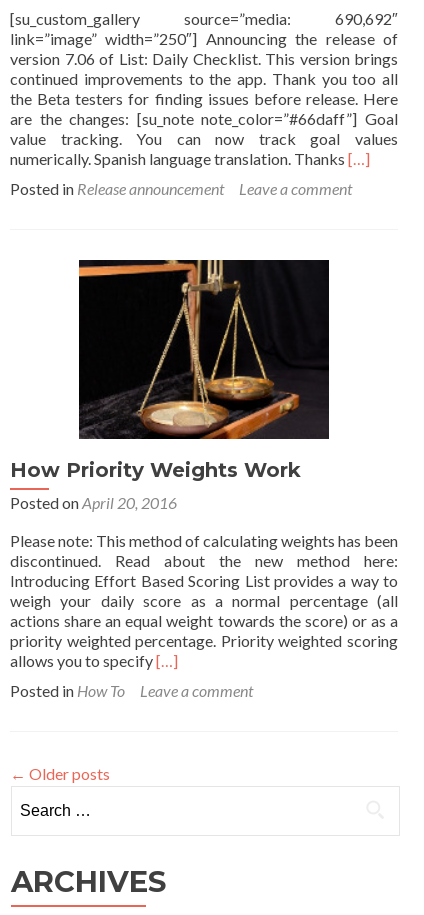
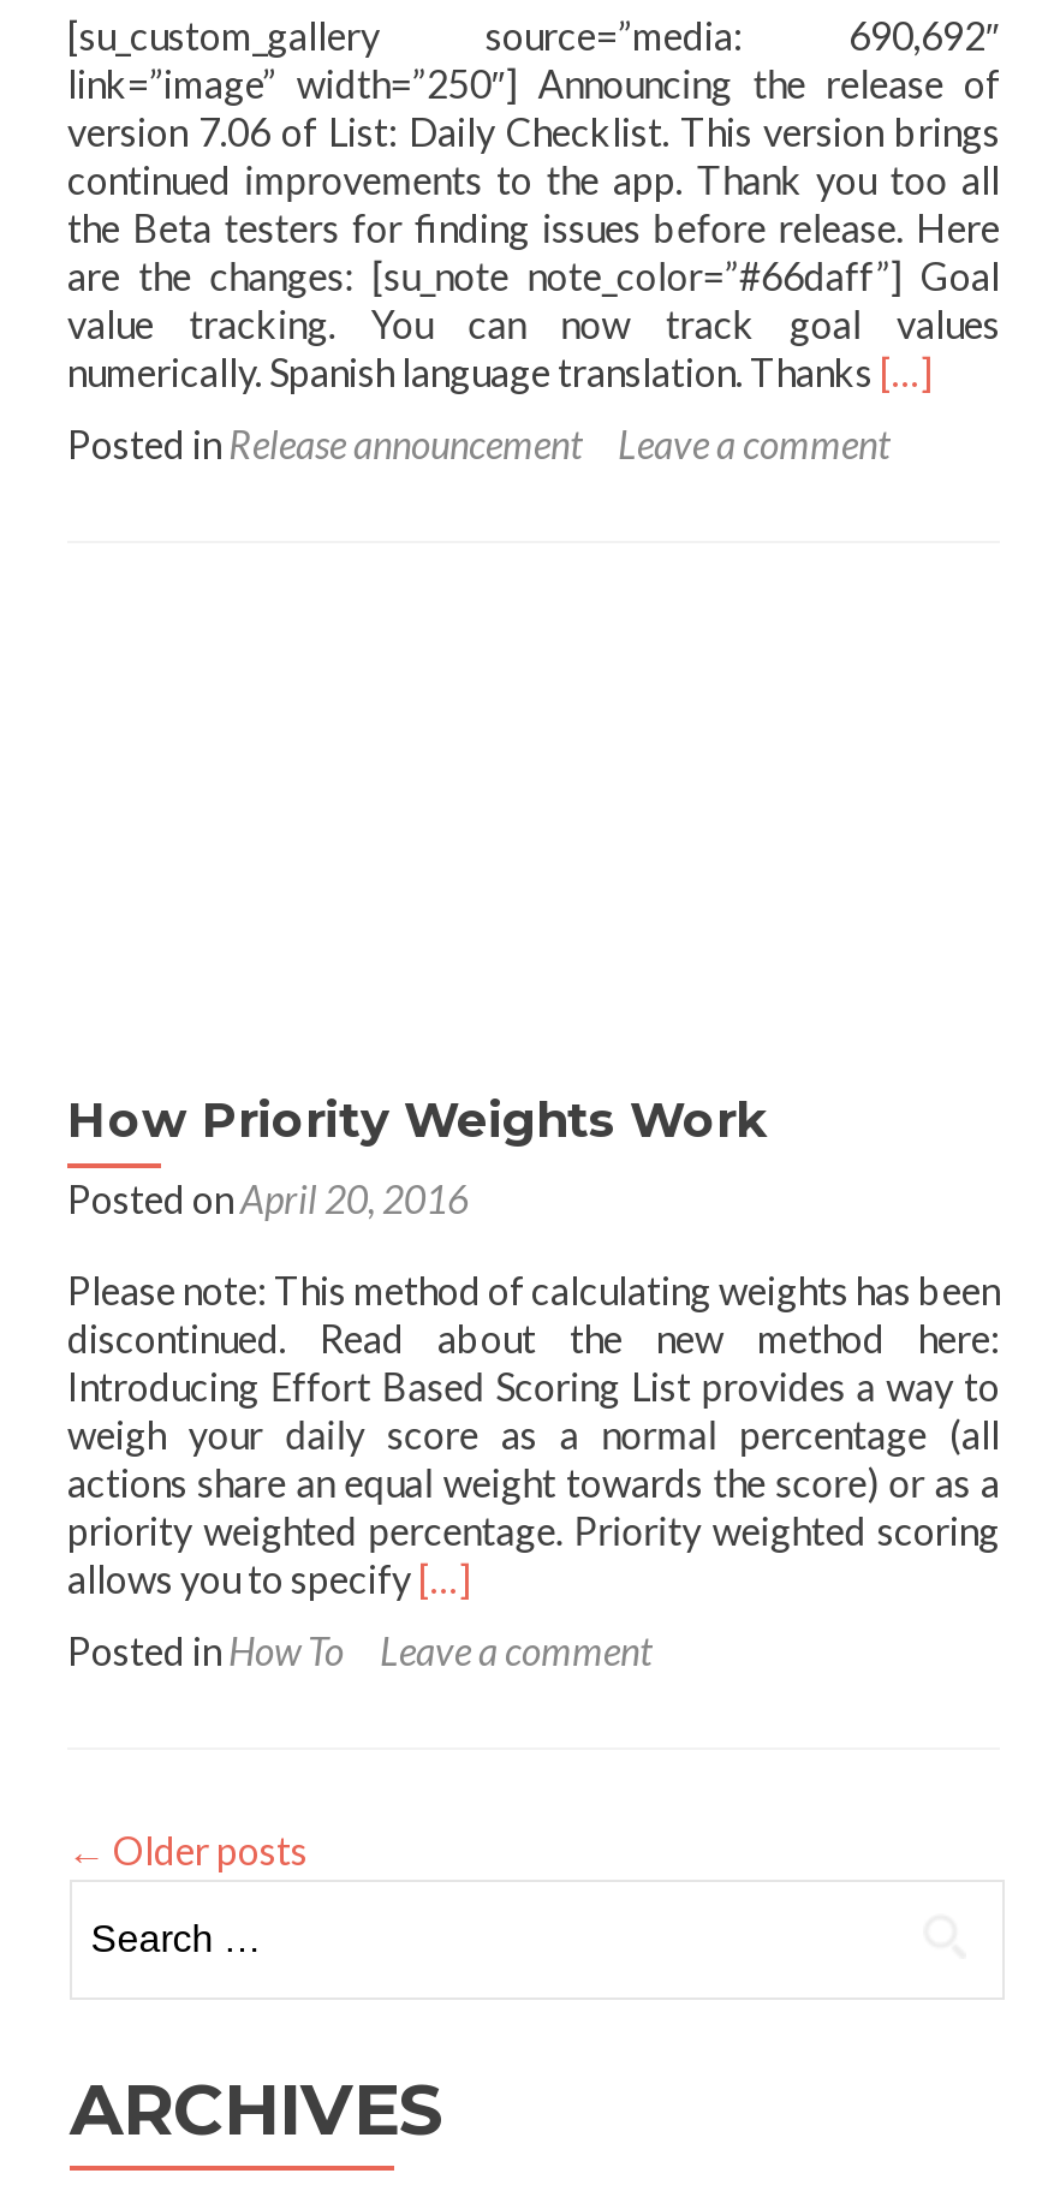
[78,259,330,440] [image] -> none

